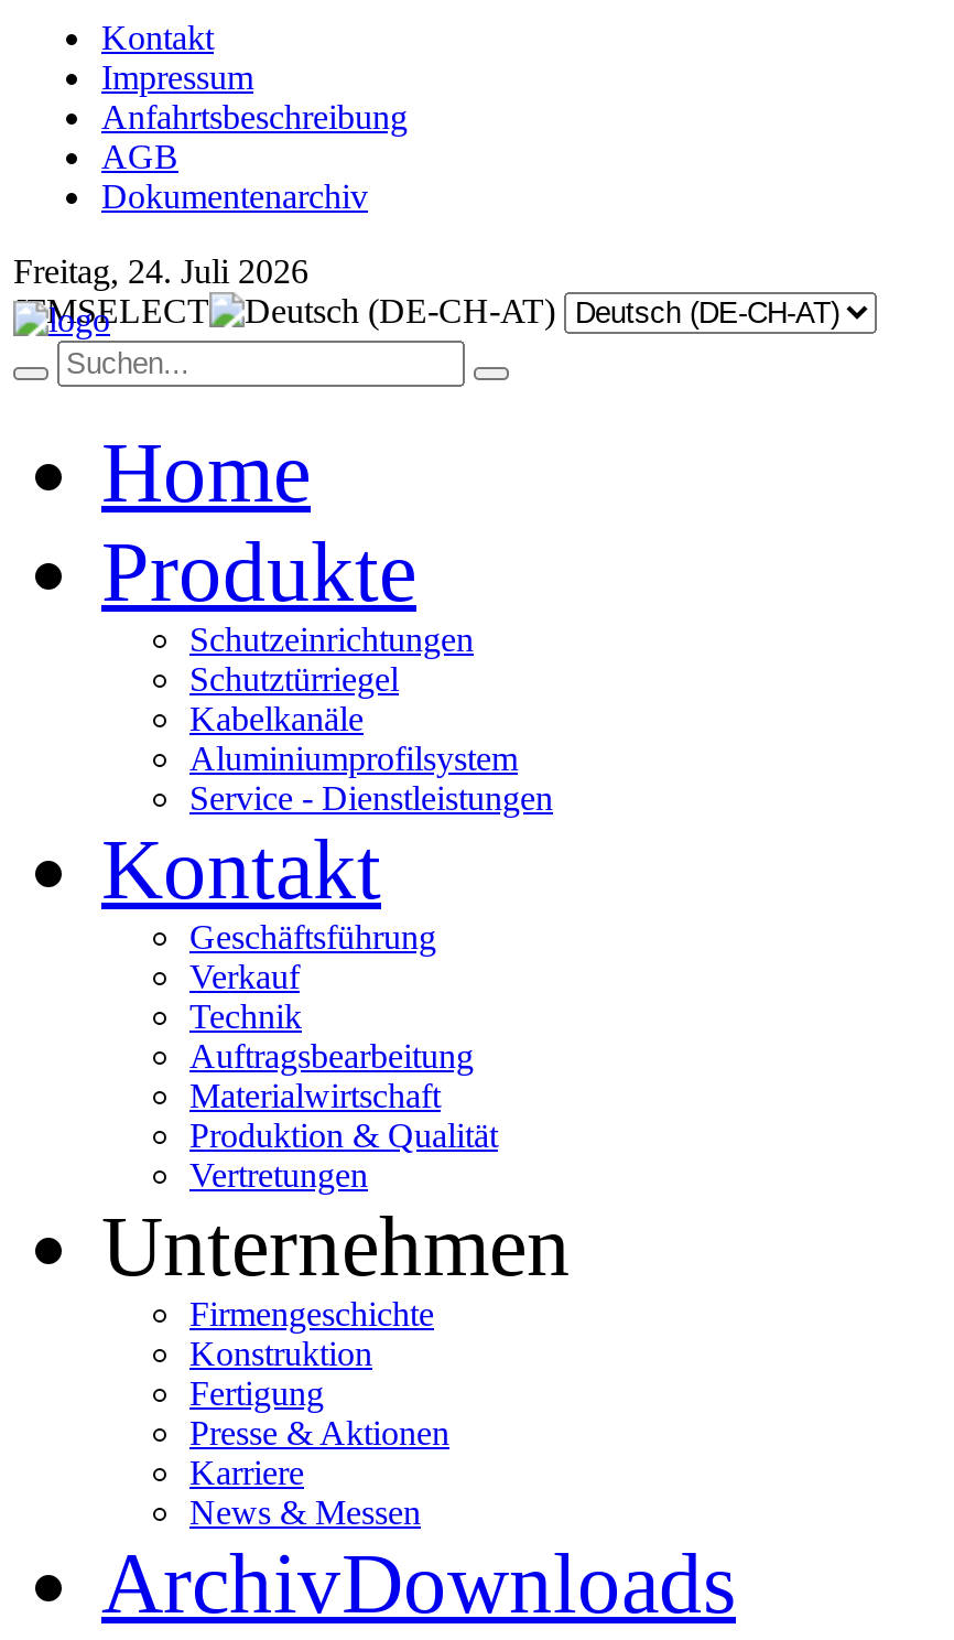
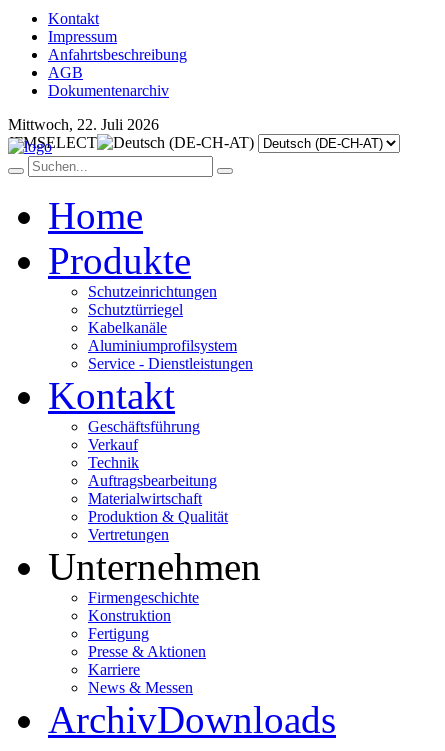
[13,252,308,290] Freitag, 24. Juli 2026 -> [8,116,159,133] Mittwoch, 22. Juli 2026

